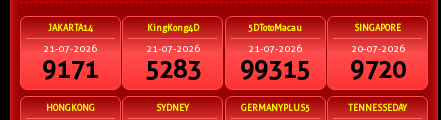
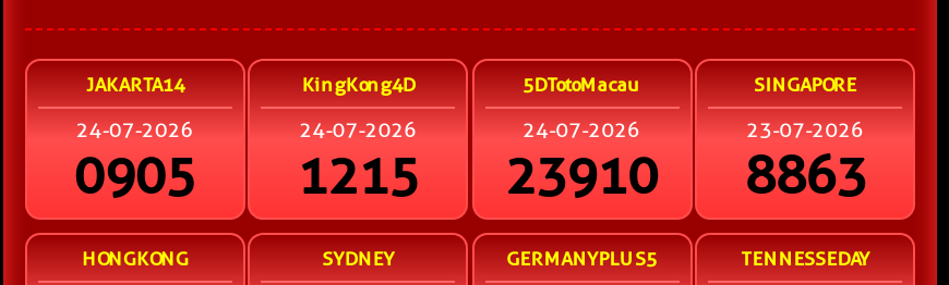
[43,43,97,54] 21-07-2026 -> [76,118,194,142] 24-07-2026
[146,43,200,54] 21-07-2026 -> [300,118,417,142] 24-07-2026
[248,43,302,54] 21-07-2026 -> [523,118,641,142] 24-07-2026
[351,43,405,54] 20-07-2026 -> [746,118,864,142] 23-07-2026
[42,56,98,84] 9171 -> [74,146,196,207] 0905
[145,56,201,84] 5283 -> [297,146,420,207] 1215
[240,56,310,84] 99315 -> [505,146,658,207] 23910
[350,56,406,84] 9720 -> [744,146,866,207] 8863

